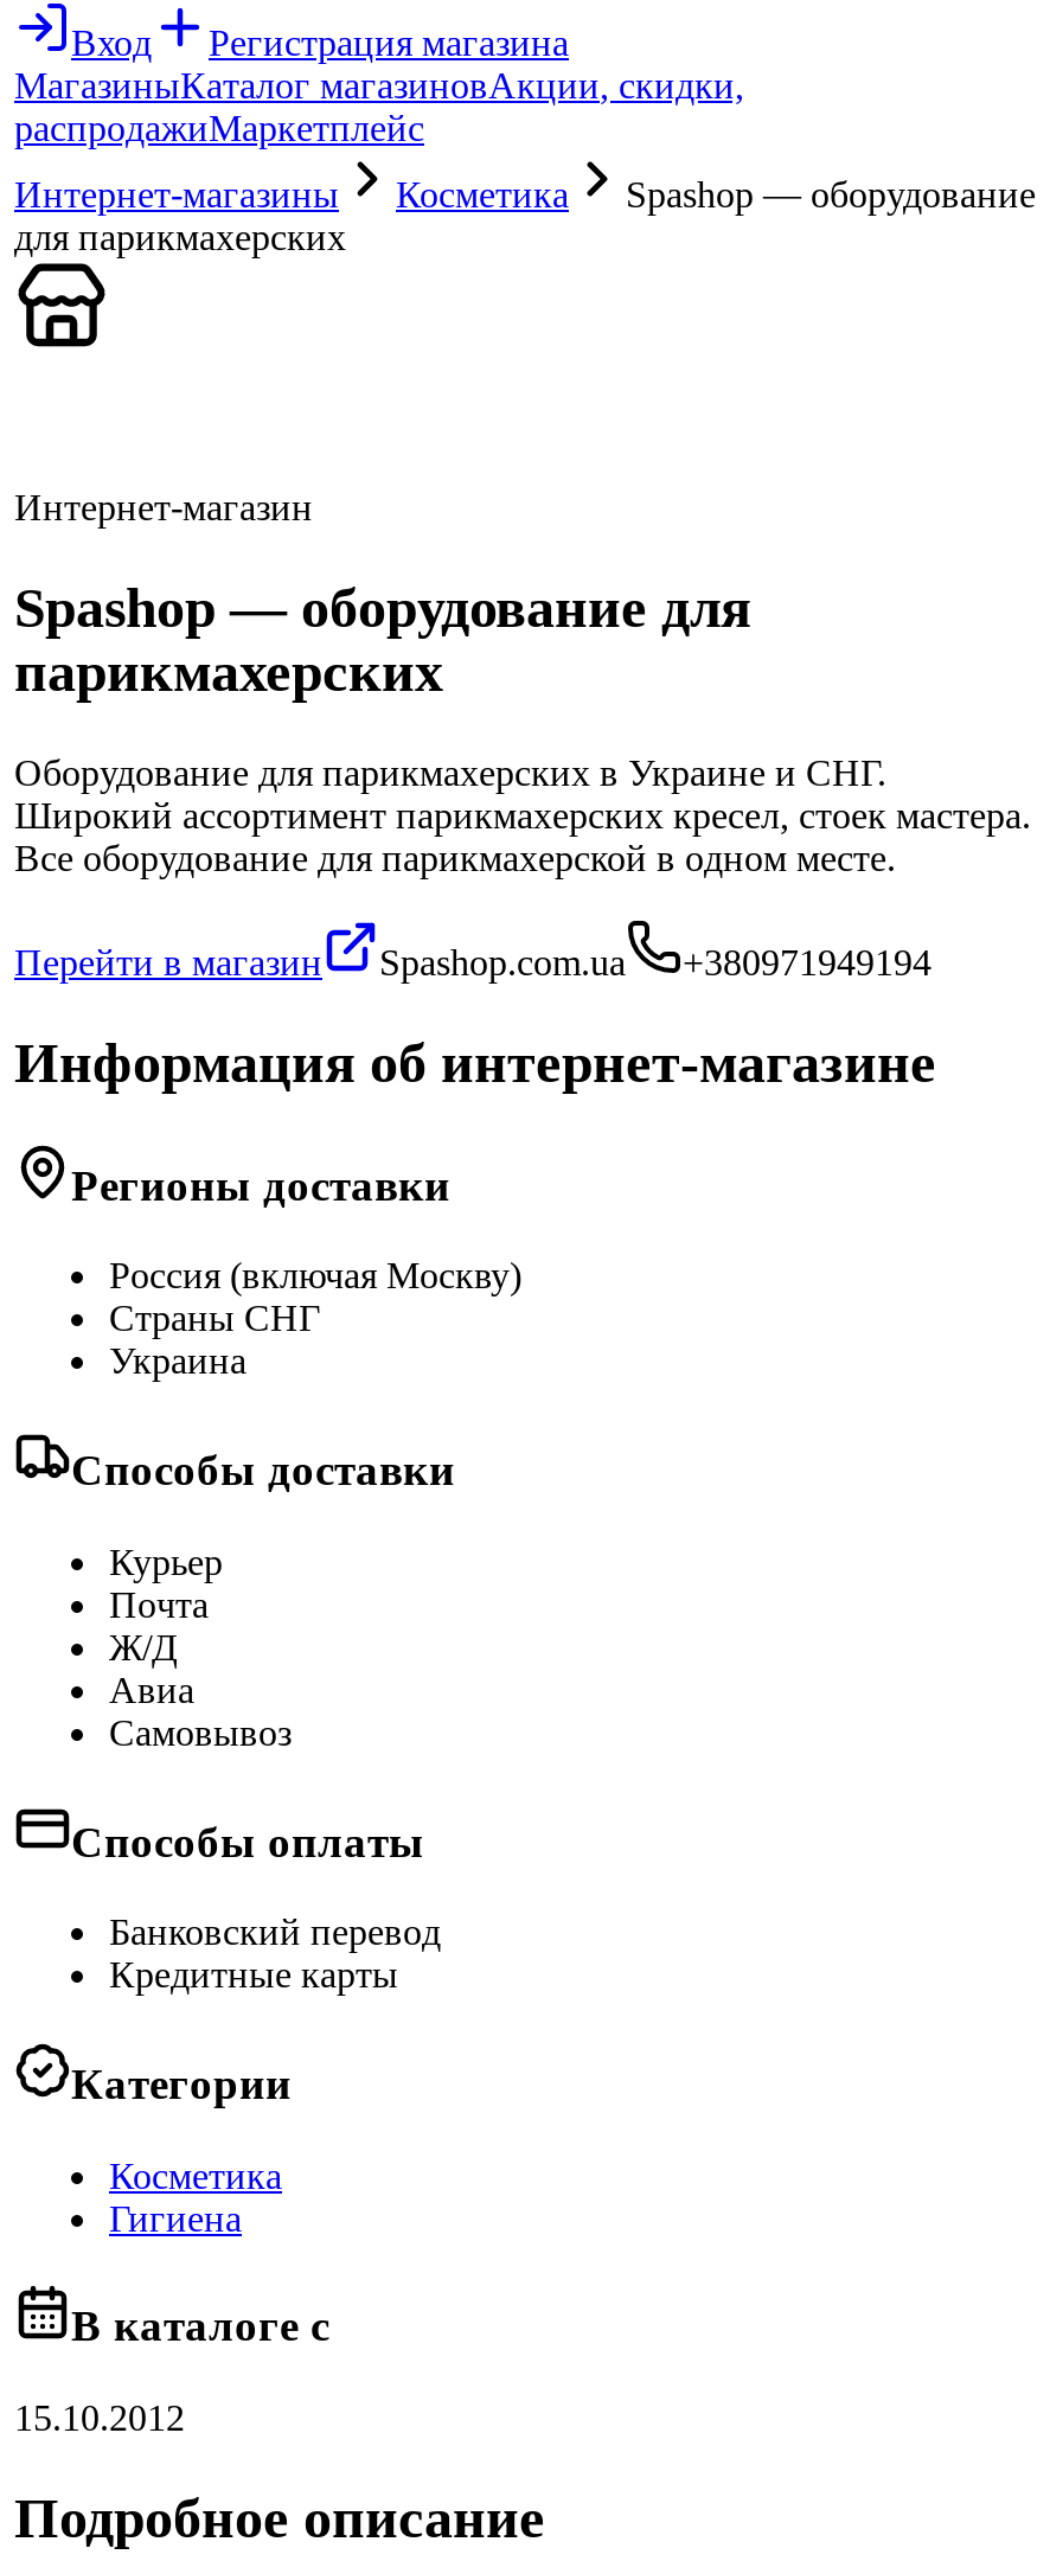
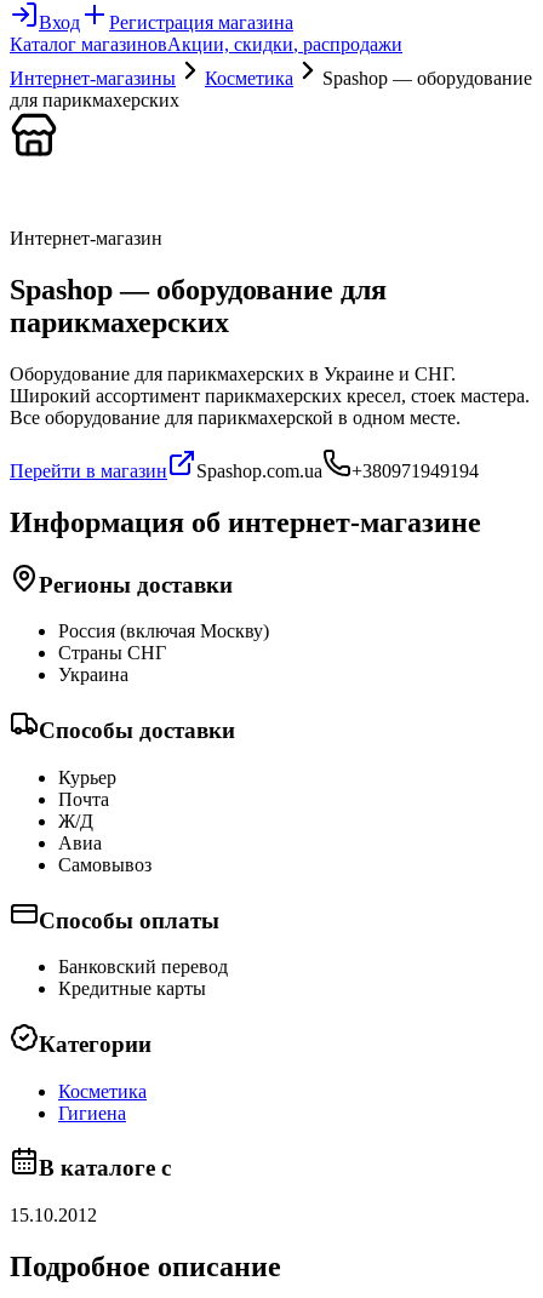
[14,65,744,148] МагазиныКаталог магазиновАкции, скидки, | распродажиМаркетплейс -> [10,34,402,55] Каталог магазиновАкции, скидки, распродажи

